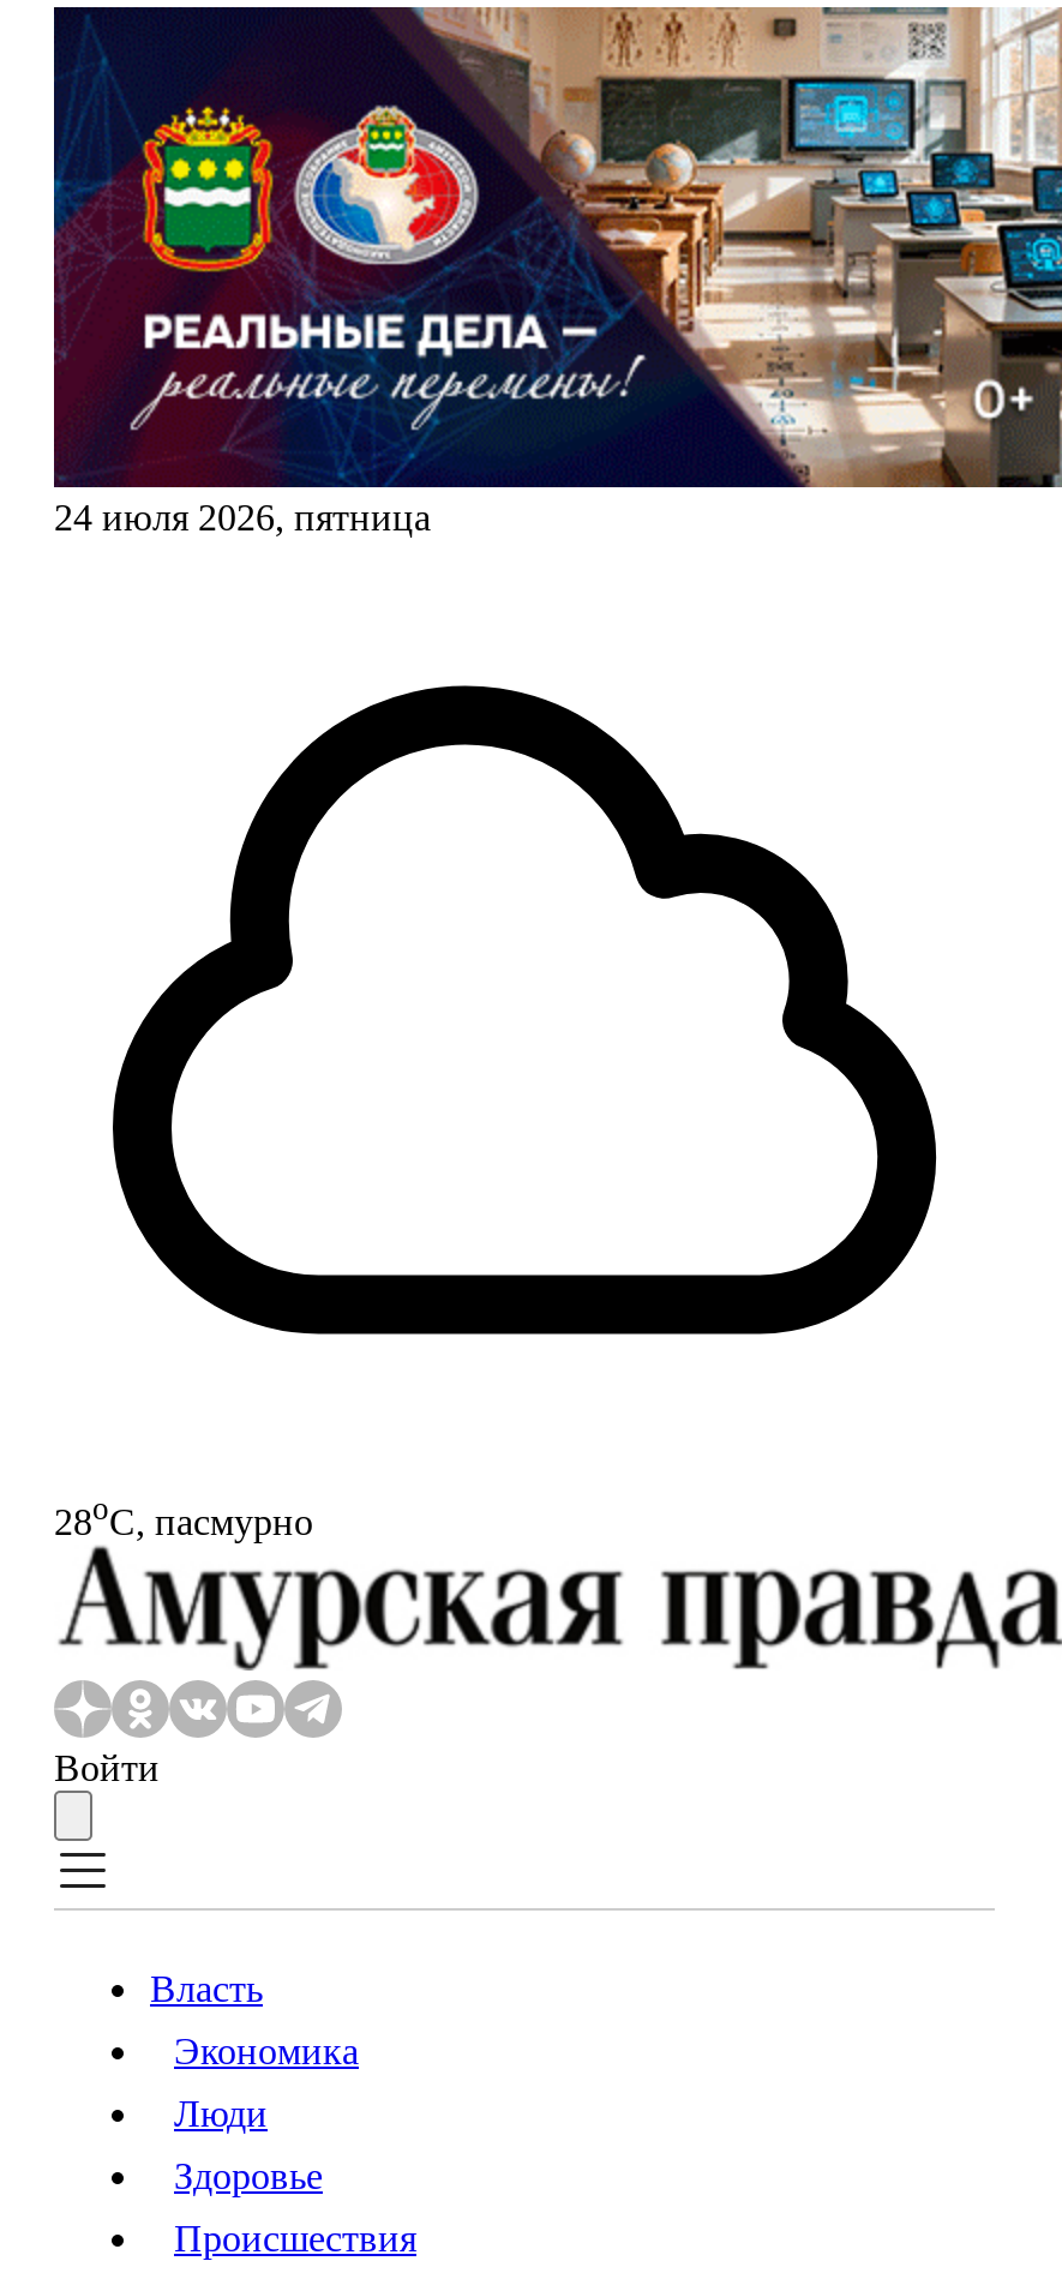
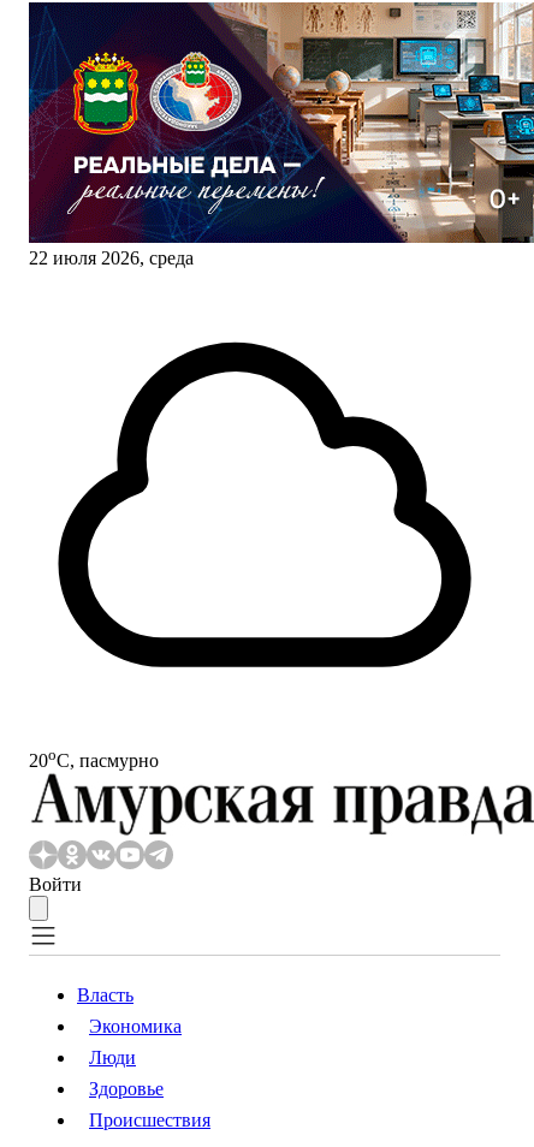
[54,497,431,538] 24 июля 2026, пятница -> [29,248,194,268] 22 июля 2026, среда
[54,1491,313,1542] 28oС, пасмурно -> [29,745,159,771] 20oС, пасмурно

